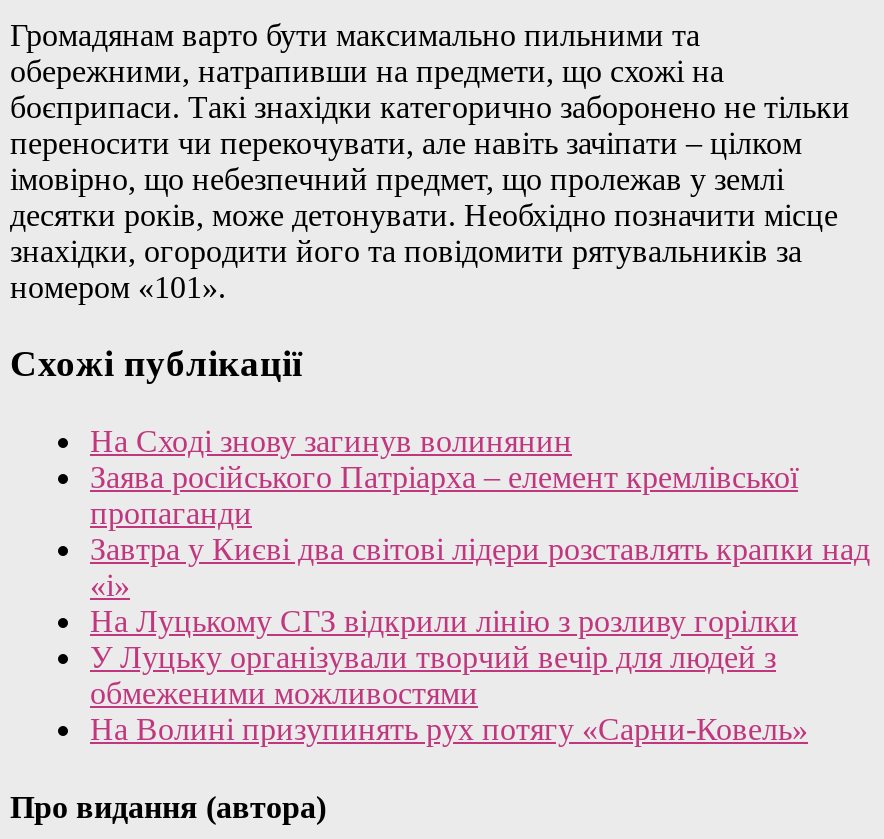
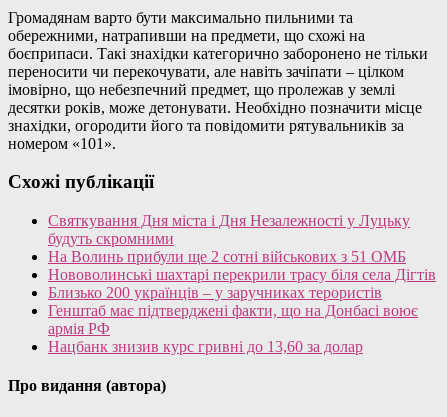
[90,424,870,746] На Сході знову загинув волинянин | Заява російського Патріарха – елемент кремлівської | пропаганди | Завтра у Києві два світові лідери розставлять крапки над | «і» | На Луцькому СГЗ відкрили лінію з розливу горілки | У Луцьку організували творчий вечір для людей з | обмеженими можливостями | На Волині призупинять рух потягу «Сарни-Ковель» -> [48,212,436,355] Святкування Дня міста і Дня Незалежності у Луцьку | будуть скромними | На Волинь прибули ще 2 сотні військових з 51 ОМБ | Нововолинські шахтарі перекрили трасу біля села Дігтів | Близько 200 українців – у заручниках терористів | Генштаб має підтверджені факти, що на Донбасі воює | армія РФ | Нацбанк знизив курс гривні до 13,60 за долар

